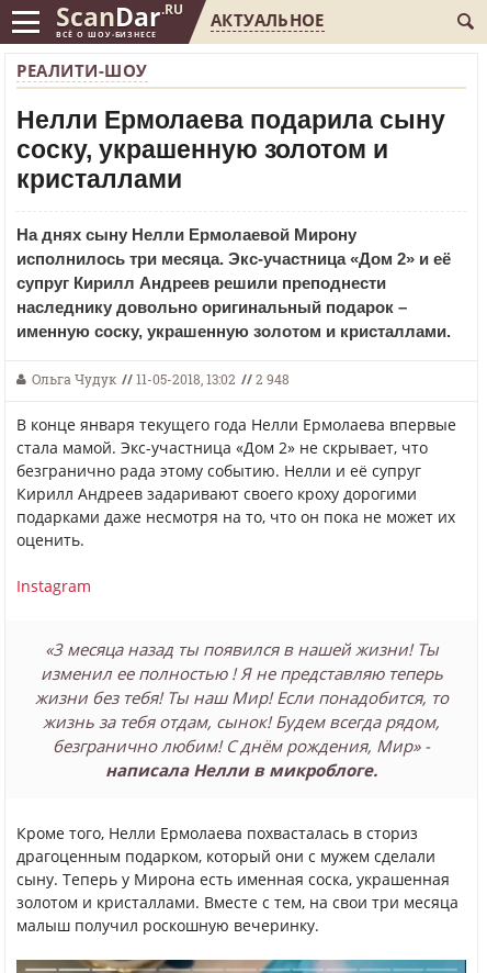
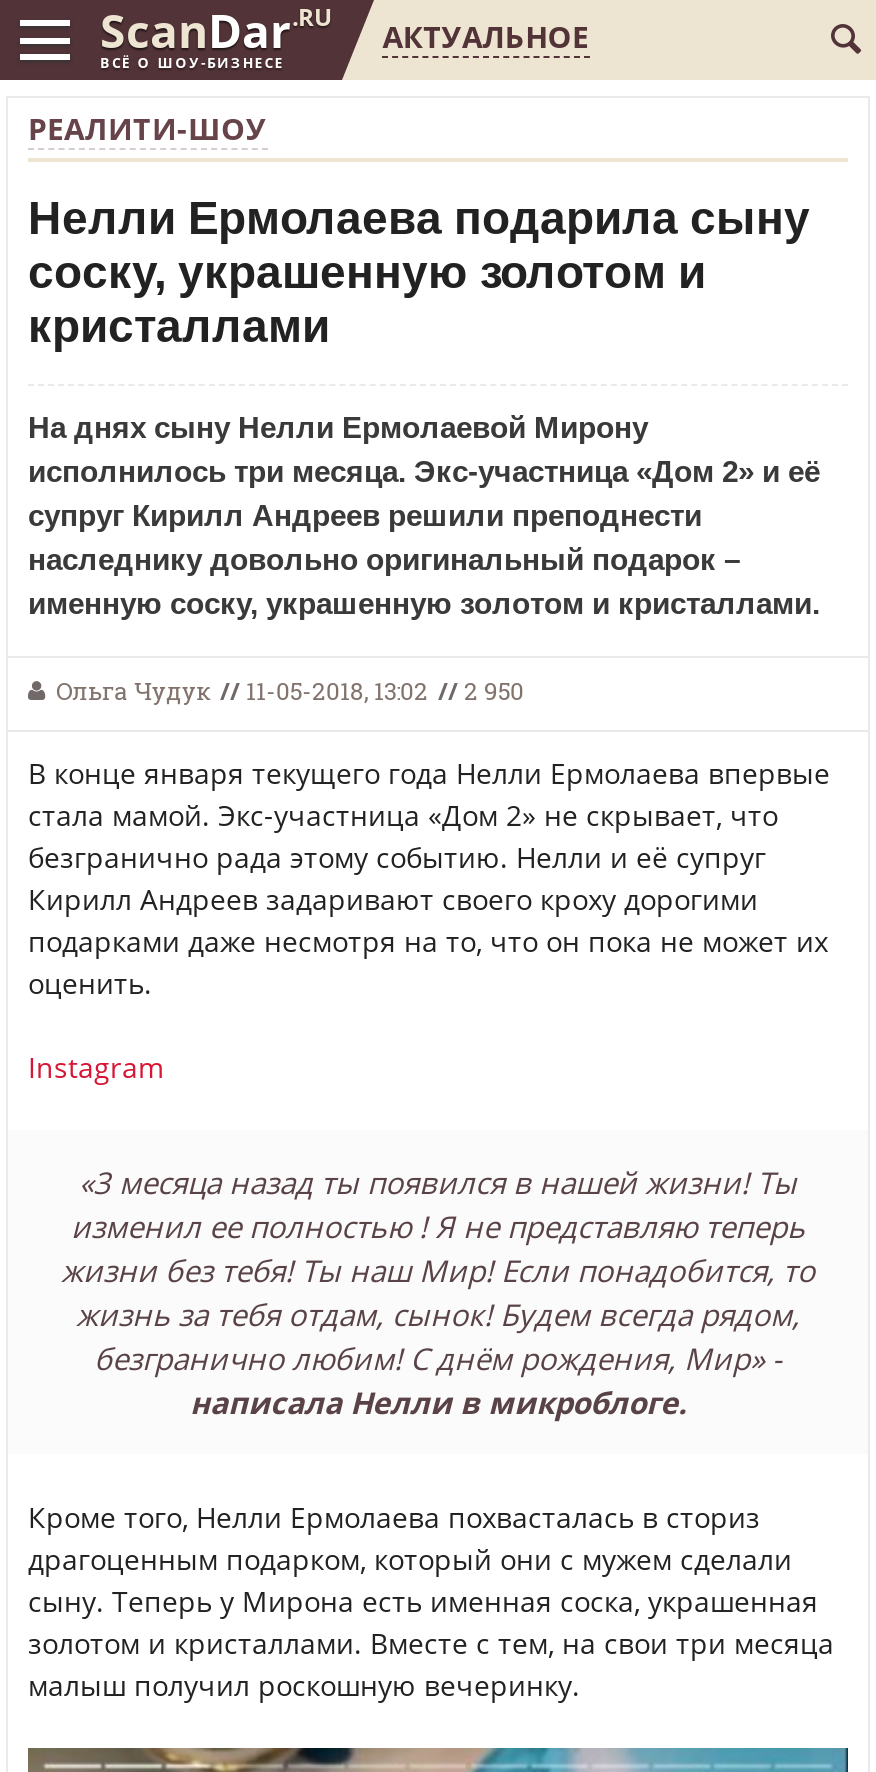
[32,370,290,389] Ольга Чудук // 11-05-2018, 13:02 // 2 948 -> [56,674,524,708] Ольга Чудук // 11-05-2018, 13:02 // 2 950

